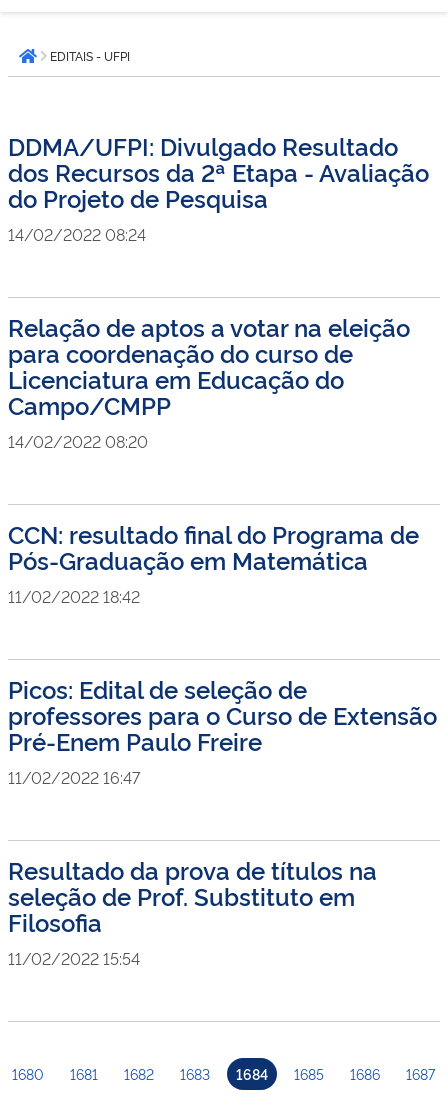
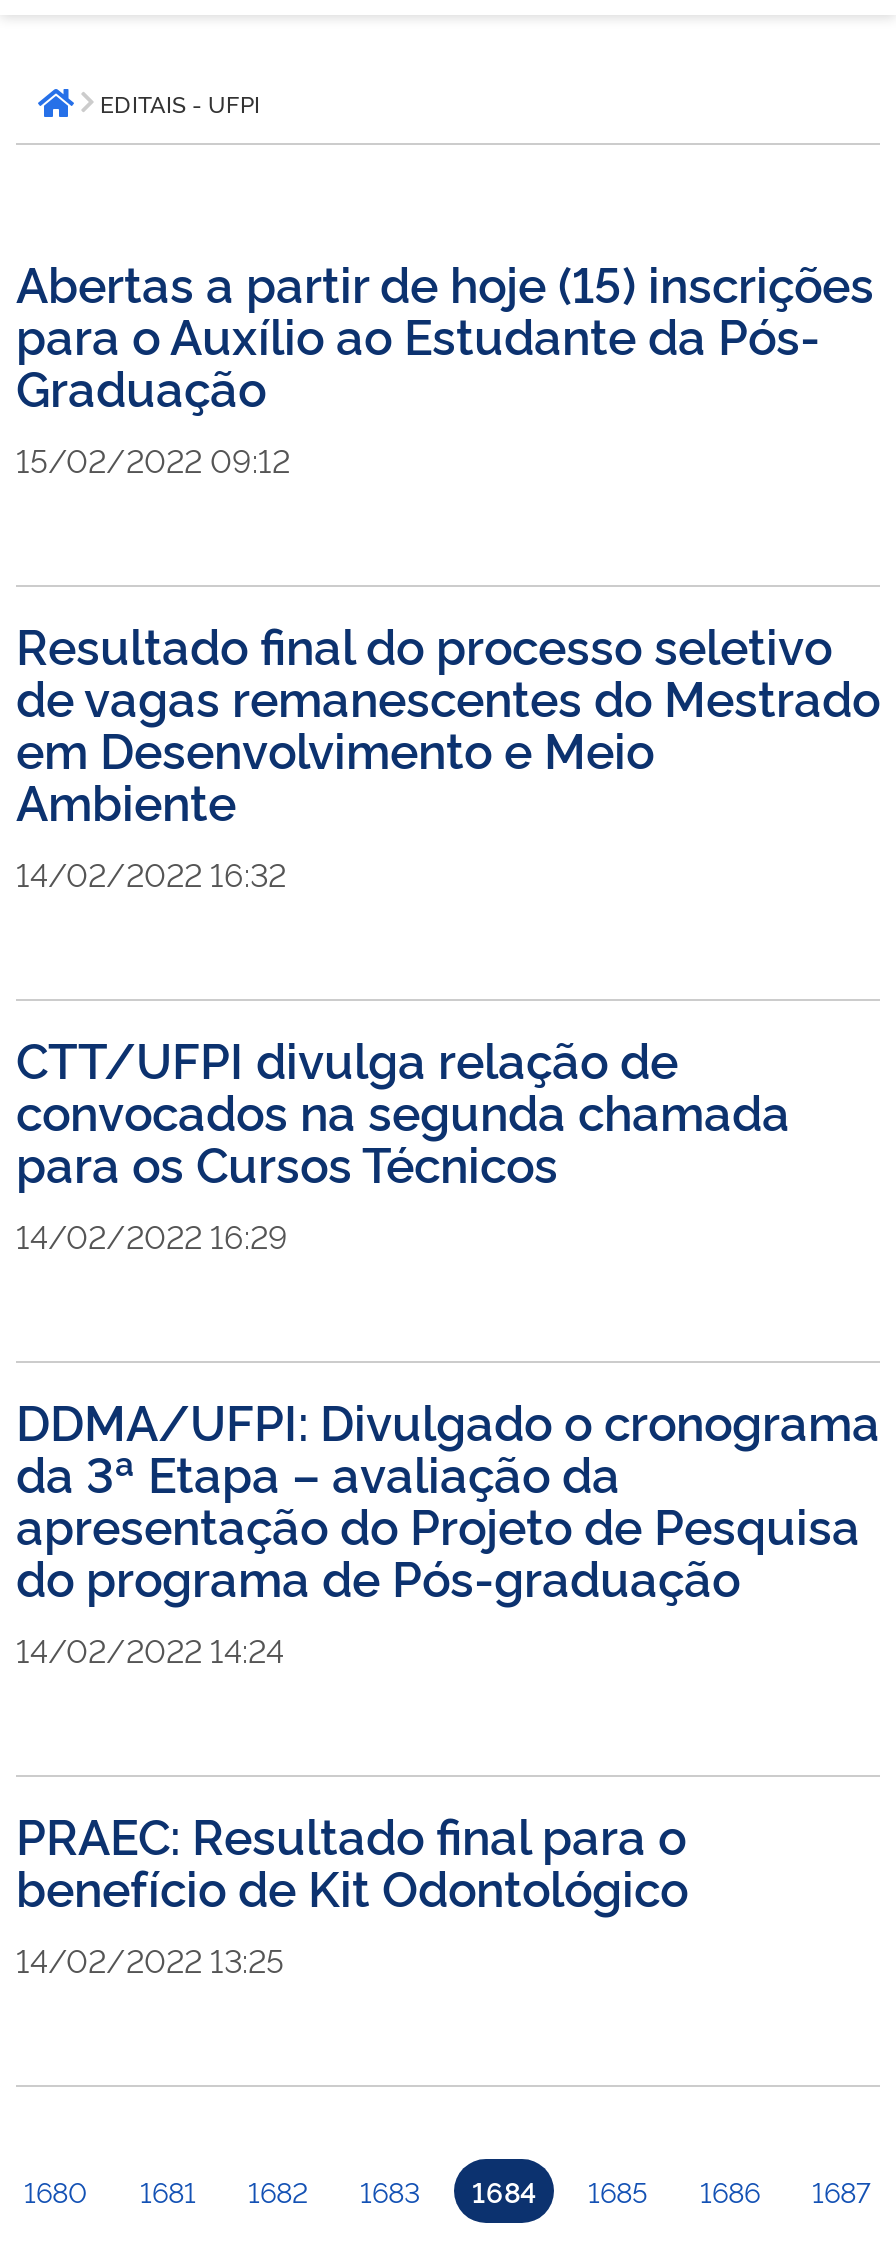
[8,129,429,245] DDMA/UFPI: Divulgado Resultado | dos Recursos da 2ª Etapa - Avaliação | do Projeto de Pesquisa | 14/02/2022 08:24 -> [16,249,874,481] Abertas a partir de hoje (15) inscrições | para o Auxílio ao Estudante da Pós- | Graduação | 15/02/2022 09:12
[8,310,410,452] Relação de aptos a votar na eleição | para coordenação do curso de | Licenciatura em Educação do | Campo/CMPP | 14/02/2022 08:20 -> [16,611,880,895] Resultado final do processo seletivo | de vagas remanescentes do Mestrado | em Desenvolvimento e Meio | Ambiente | 14/02/2022 16:32
[8,517,419,607] CCN: resultado final do Programa de | Pós-Graduação em Matemática | 11/02/2022 18:42 -> [16,1025,790,1257] CTT/UFPI divulga relação de | convocados na segunda chamada | para os Cursos Técnicos | 14/02/2022 16:29
[8,672,437,788] Picos: Edital de seleção de | professores para o Curso de Extensão | Pré-Enem Paulo Freire | 11/02/2022 16:47 -> [16,1387,880,1671] DDMA/UFPI: Divulgado o cronograma | da 3ª Etapa – avaliação da | apresentação do Projeto de Pesquisa | do programa de Pós-graduação | 14/02/2022 14:24
[8,853,377,969] Resultado da prova de títulos na | seleção de Prof. Substituto em | Filosofia | 11/02/2022 15:54 -> [16,1801,688,1981] PRAEC: Resultado final para o | benefício de Kit Odontológico | 14/02/2022 13:25

